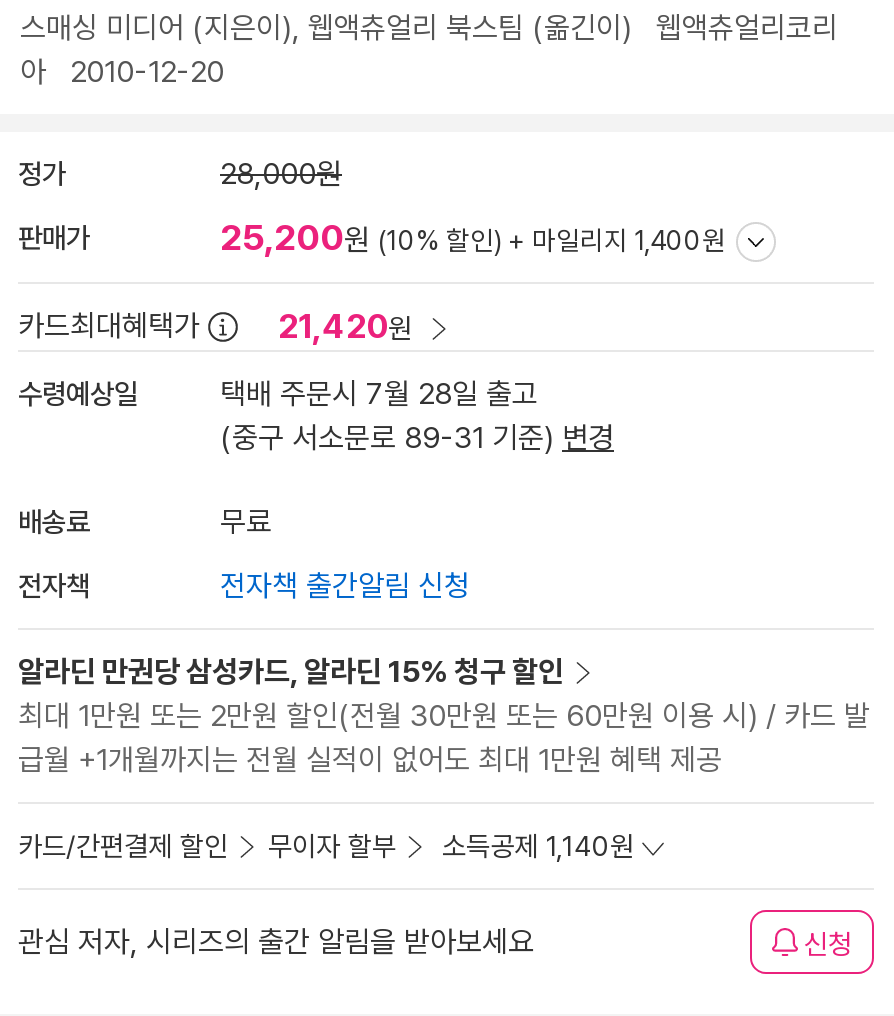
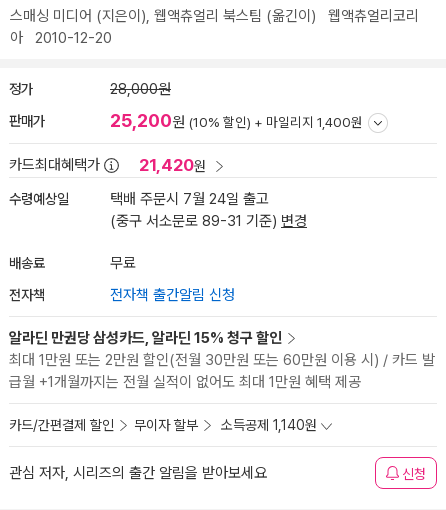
[220,376,538,412] 택배 주문시 7월 28일 출고 -> [110,190,269,208] 택배 주문시 7월 24일 출고

